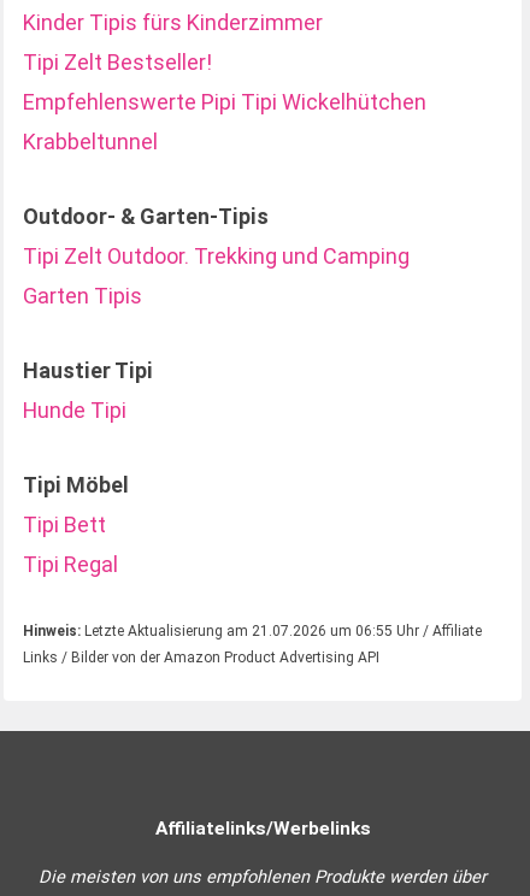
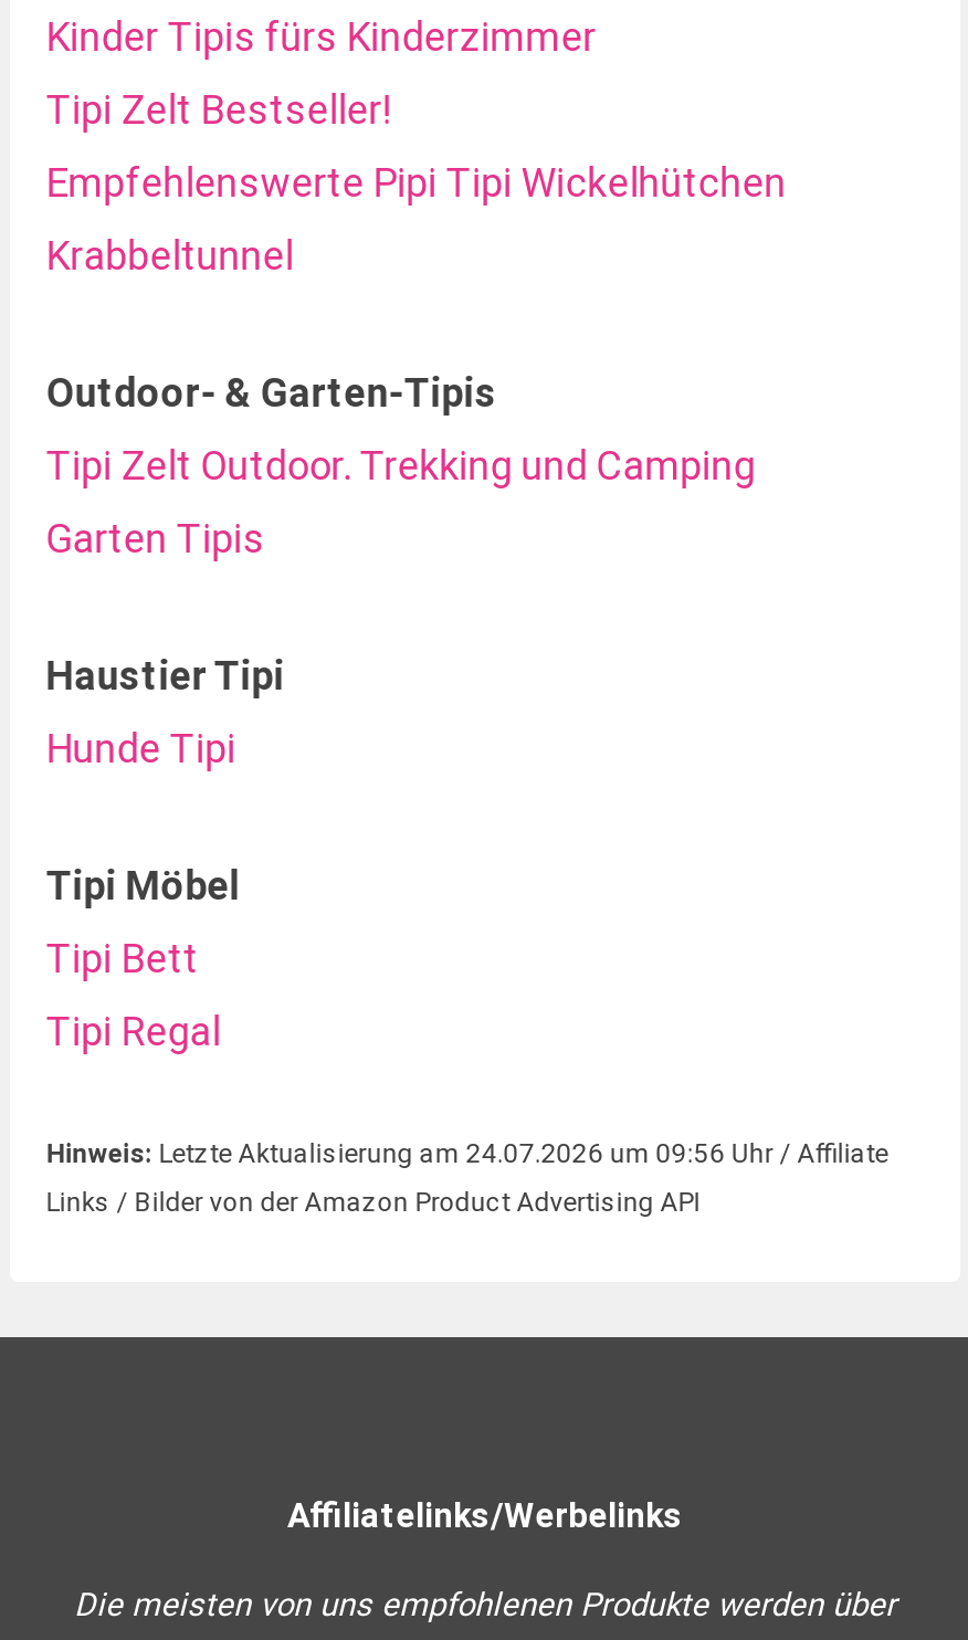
[23,623,482,640] Hinweis: Letzte Aktualisierung am 21.07.2026 um 06:55 Uhr / Affiliate -> [46,1139,888,1170] Hinweis: Letzte Aktualisierung am 24.07.2026 um 09:56 Uhr / Affiliate

